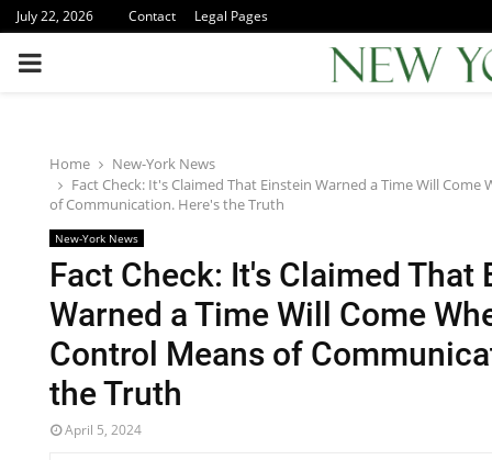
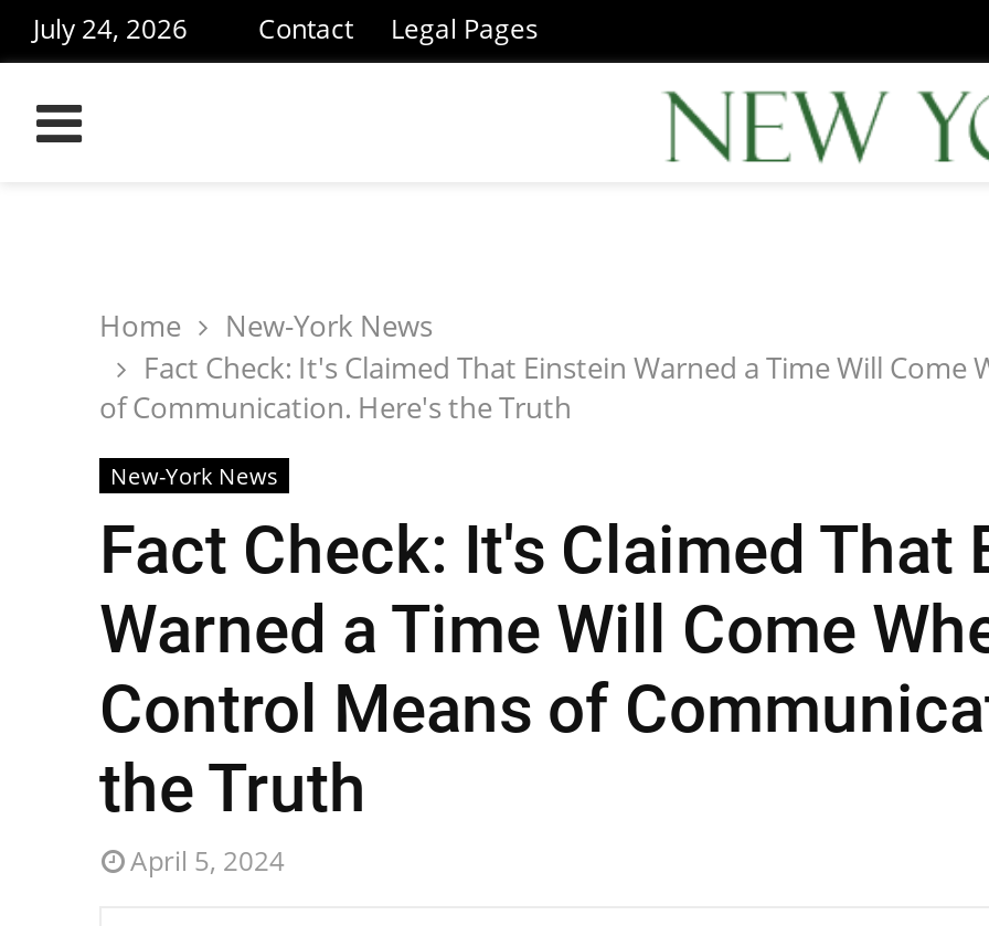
[16,7,268,25] July 22, 2026 Contact Legal Pages -> [33,10,539,47] July 24, 2026 Contact Legal Pages

